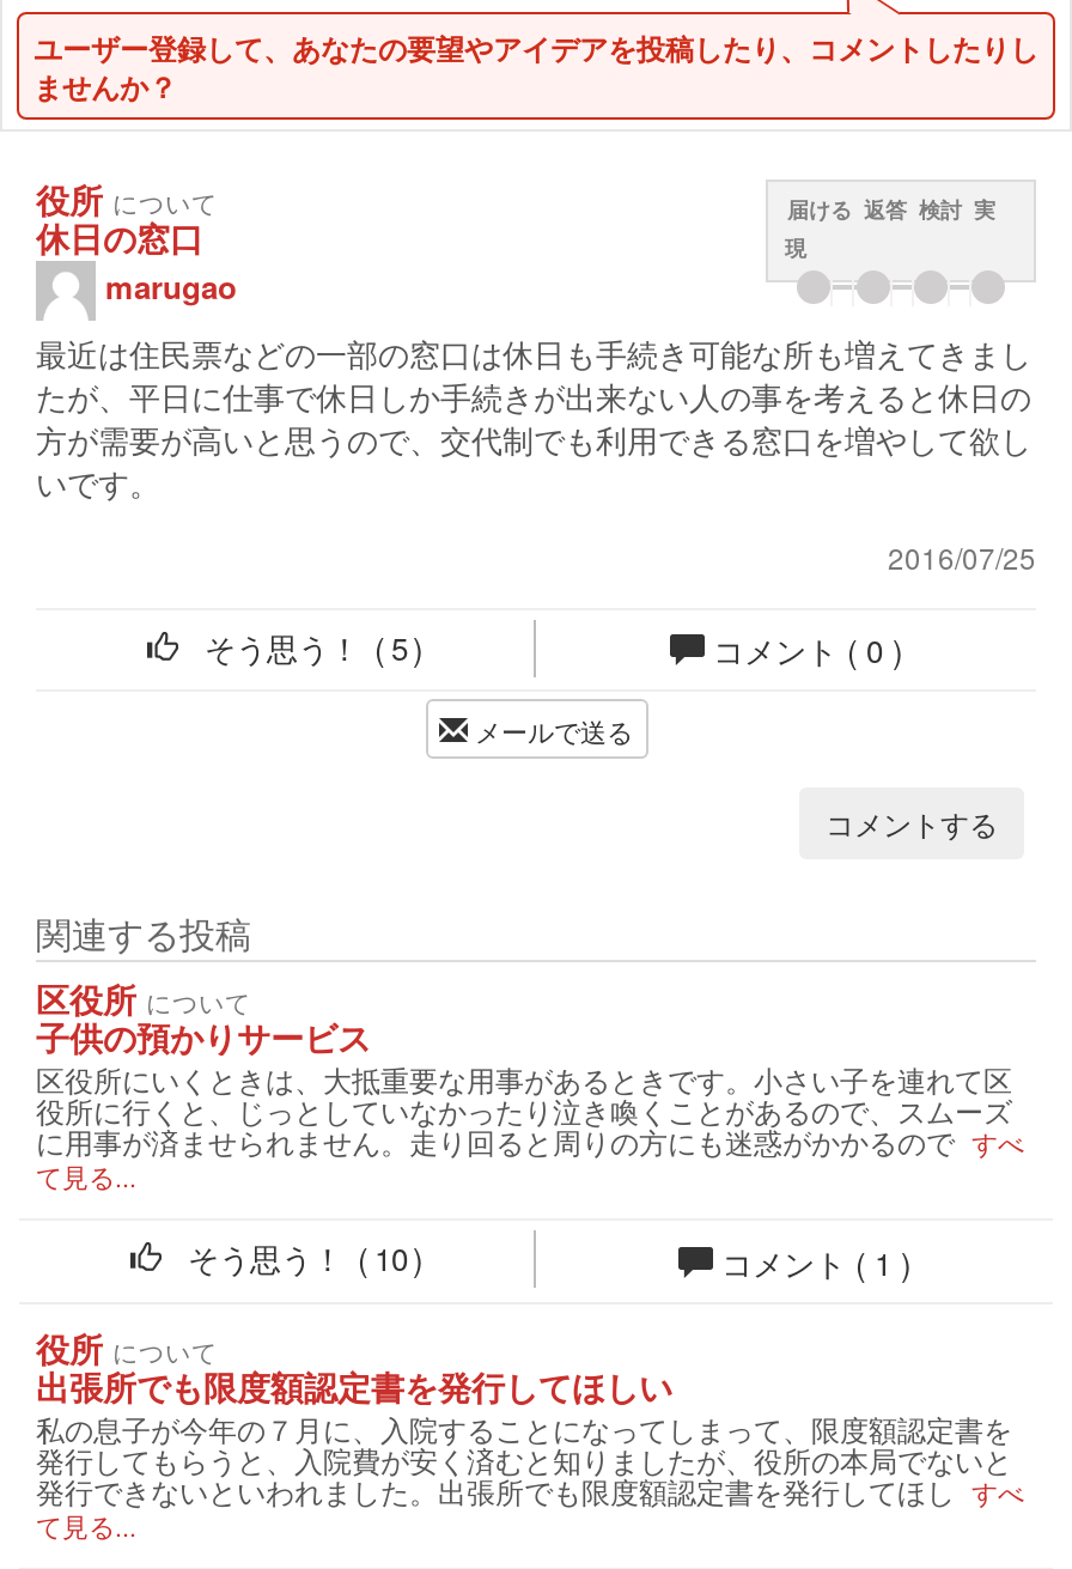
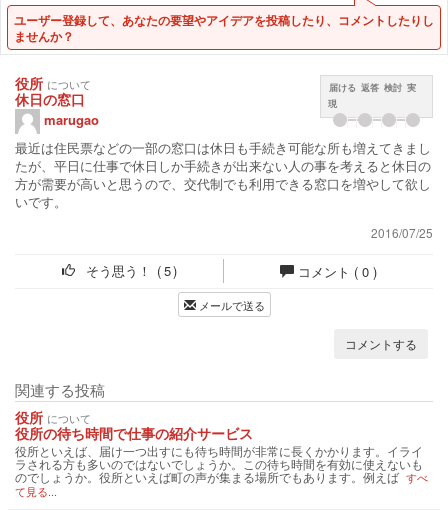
[36,975,1024,1285] 区役所 について | 子供の預かりサービス | 区役所にいくときは、大抵重要な用事があるときです。小さい子を連れて区 | 役所に行くと、じっとしていなかったり泣き喚くことがあるので、スムーズ | に用事が済ませられません。走り回ると周りの方にも迷惑がかかるので すべ | て見る... | そう思う！ ( 10 ) | コメント (1) -> none
[36,1361,1024,1510] 出張所でも限度額認定書を発行してほしい | 私の息子が今年の７月に、入院することになってしまって、限度額認定書を | 発行してもらうと、入院費が安く済むと知りましたが、役所の本局でないと | 発行できないといわれました。出張所でも限度額認定書を発行してほし すべ -> [15,423,428,485] 役所の待ち時間で仕事の紹介サービス | 役所といえば、届け一つ出すにも待ち時間が非常に長くかかります。イライ | ラされる方も多いのではないでしょうか。この待ち時間を有効に使えないも | のでしょうか。役所といえば町の声が集まる場所でもあります。例えば すべ

